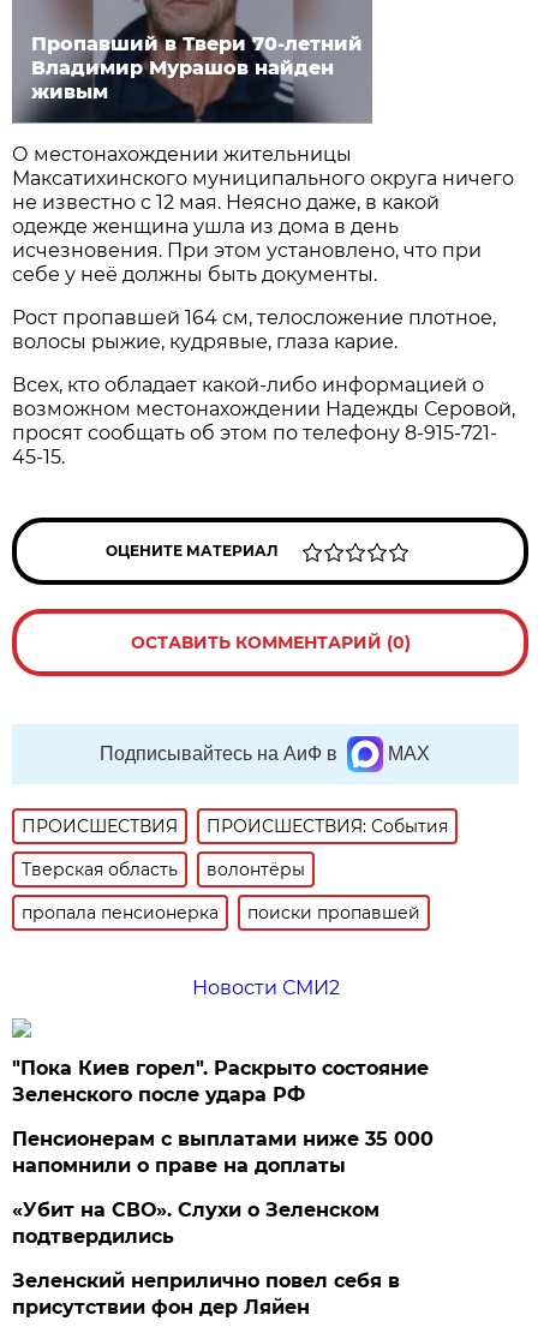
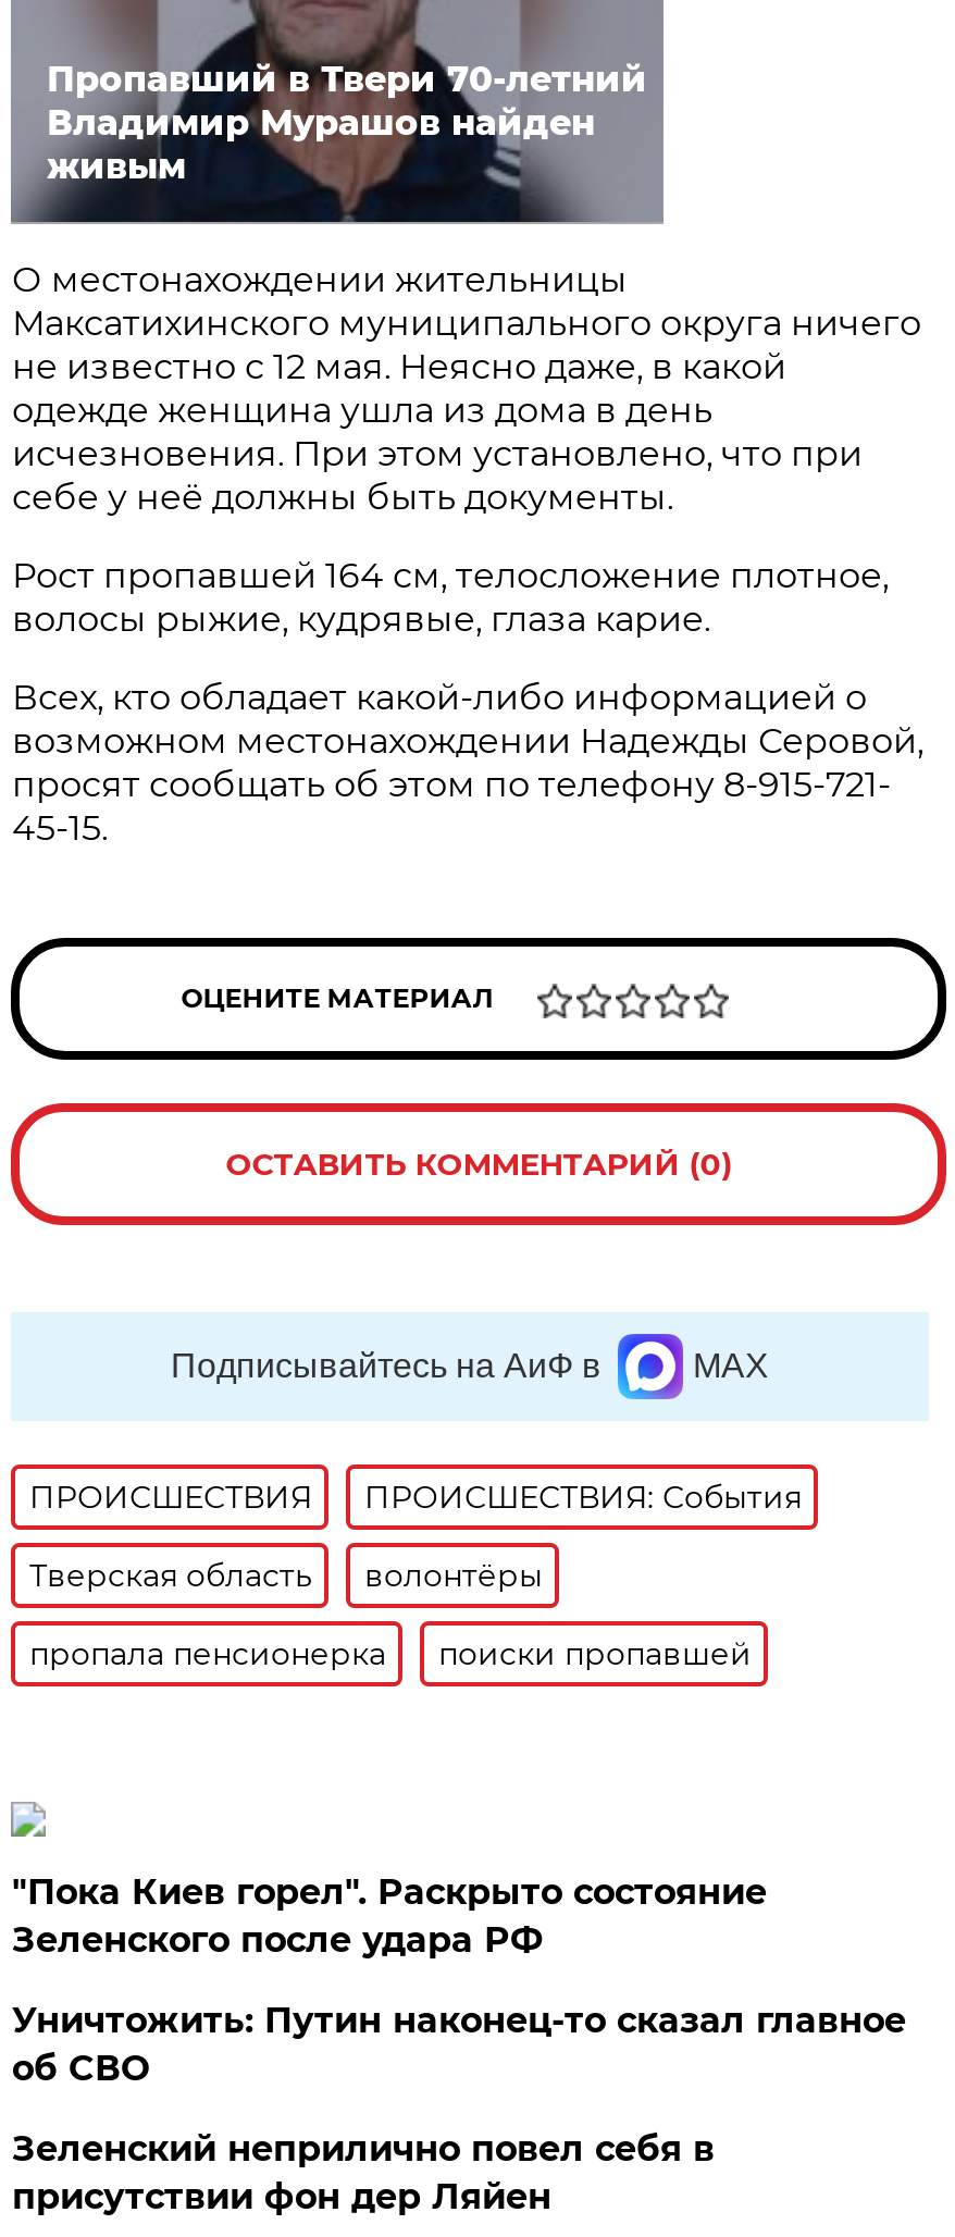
[192,976,339,999] Новости СМИ2 -> none
[12,1128,434,1248] Пенсионерам с выплатами ниже 35 000 | напомнили о праве на доплаты | «Убит на СВО». Слухи о Зеленском | подтвердились -> [12,2000,906,2089] Уничтожить: Путин наконец-то сказал главное | об СВО

